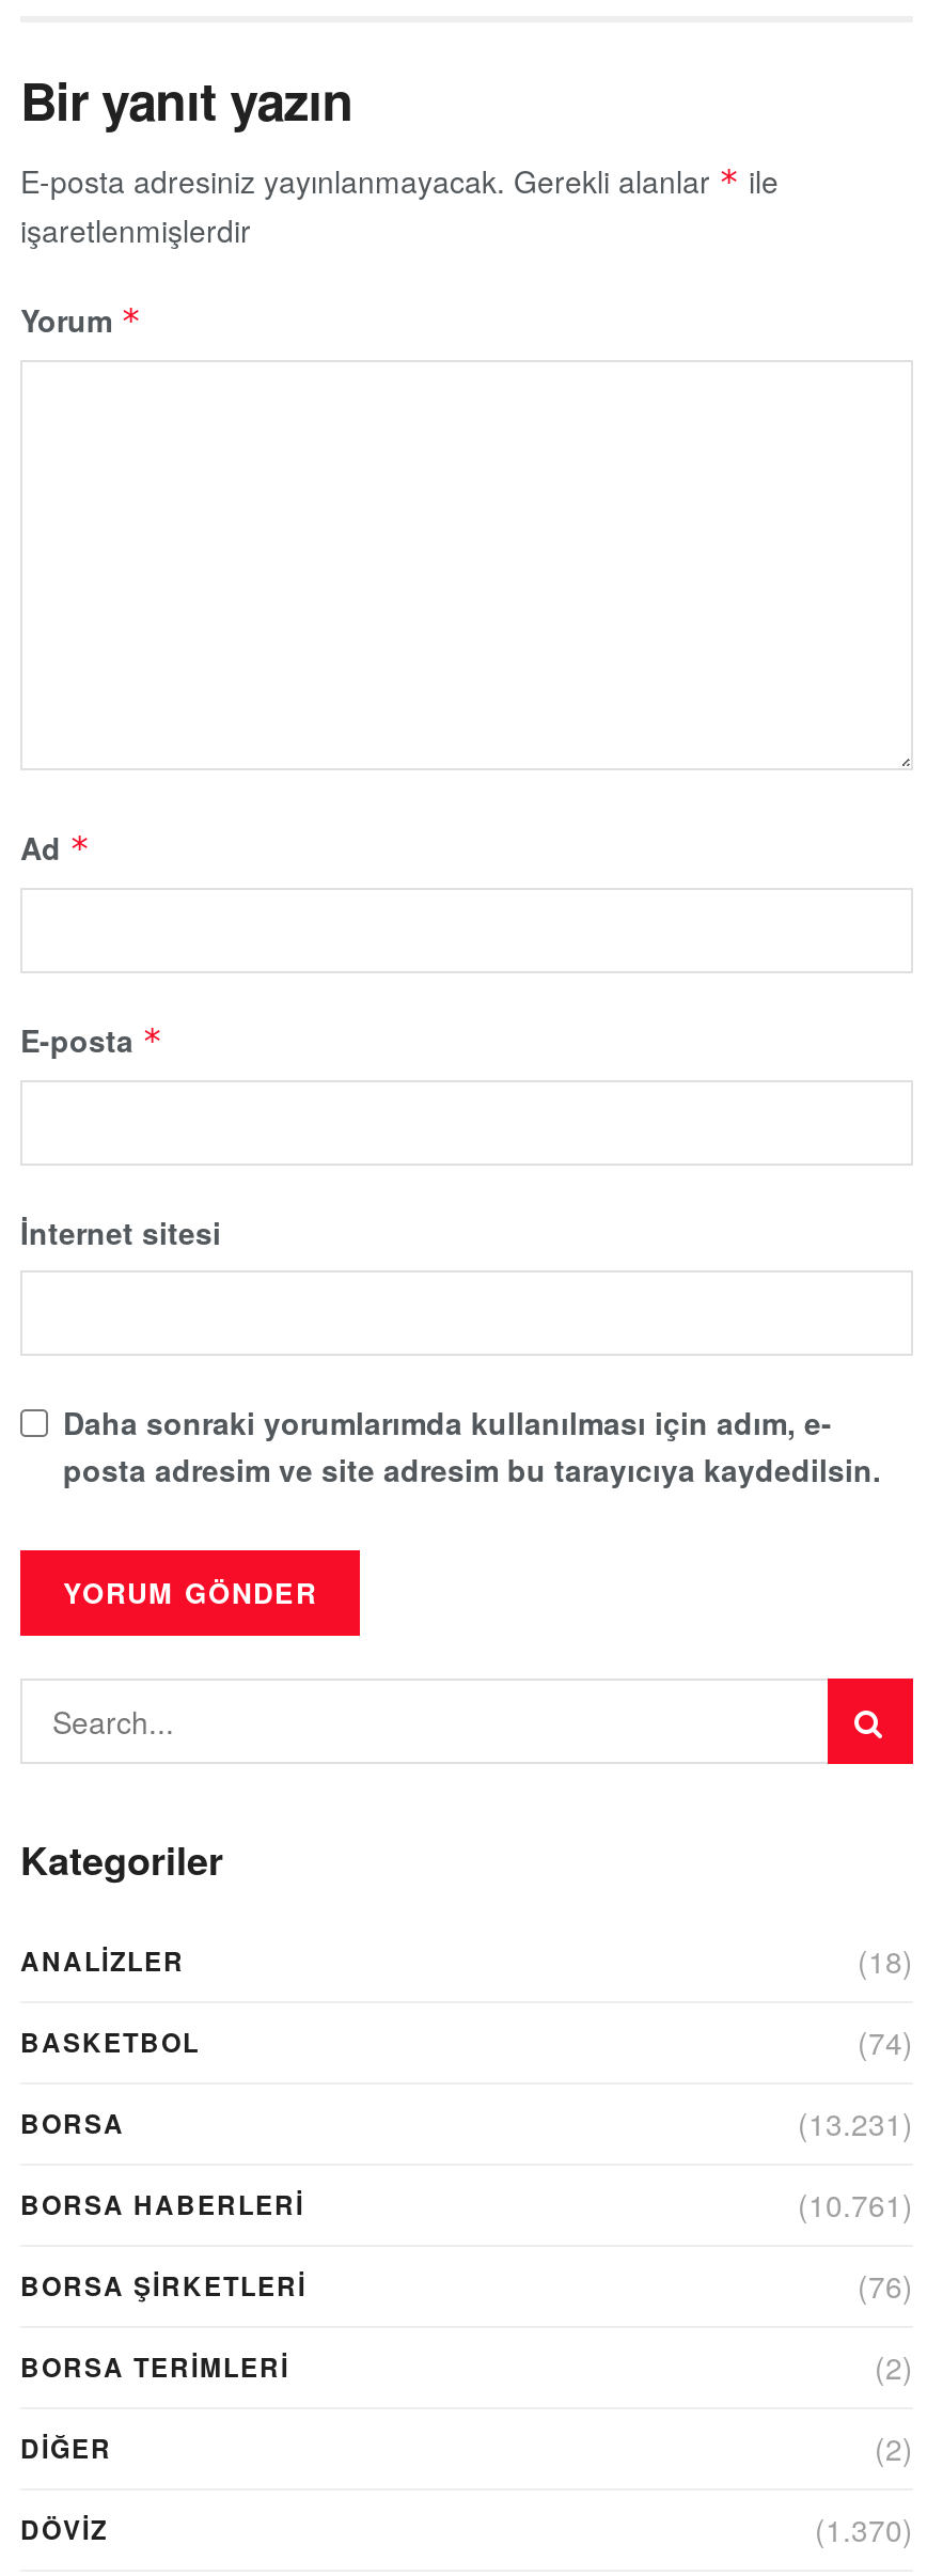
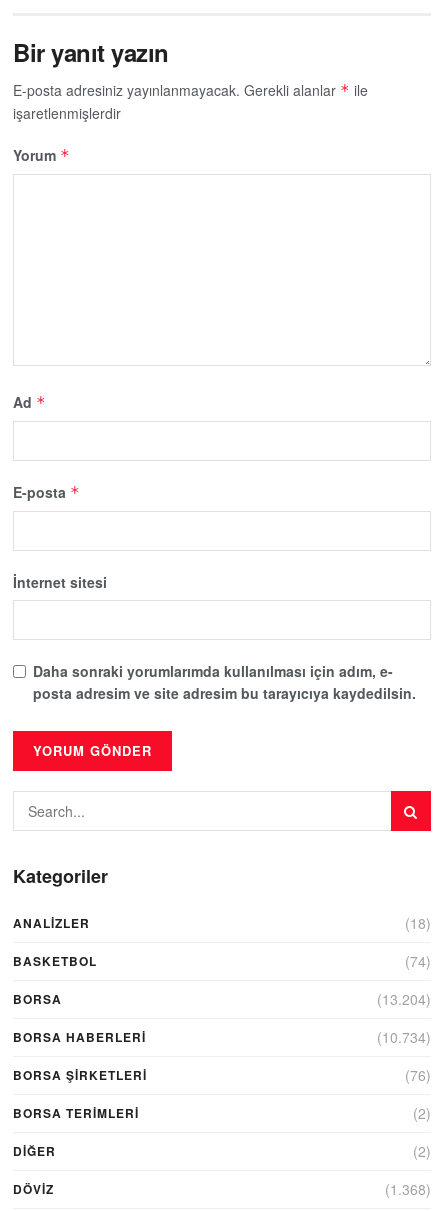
[798,2102,913,2144] (13.231) -> [377,989,431,1009] (13.204)
[798,2183,913,2226] (10.761) -> [377,1027,431,1047] (10.734)
[815,2508,913,2550] (1.370) -> [385,1179,431,1199] (1.368)

